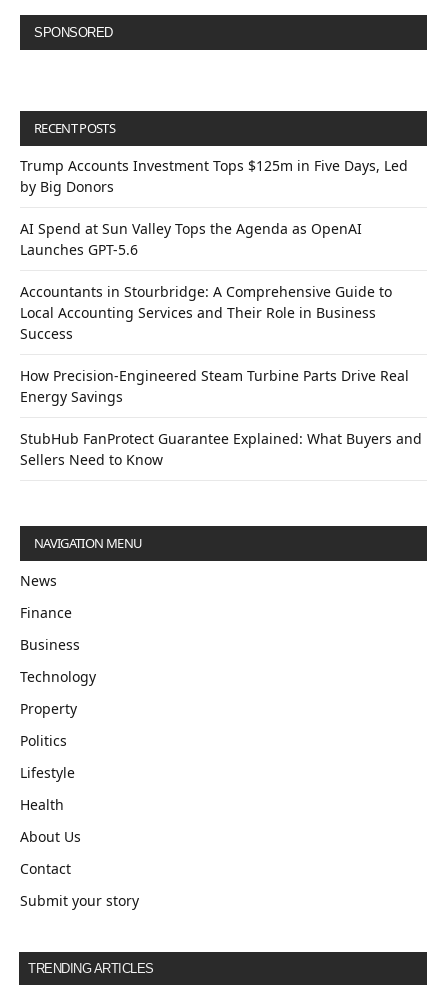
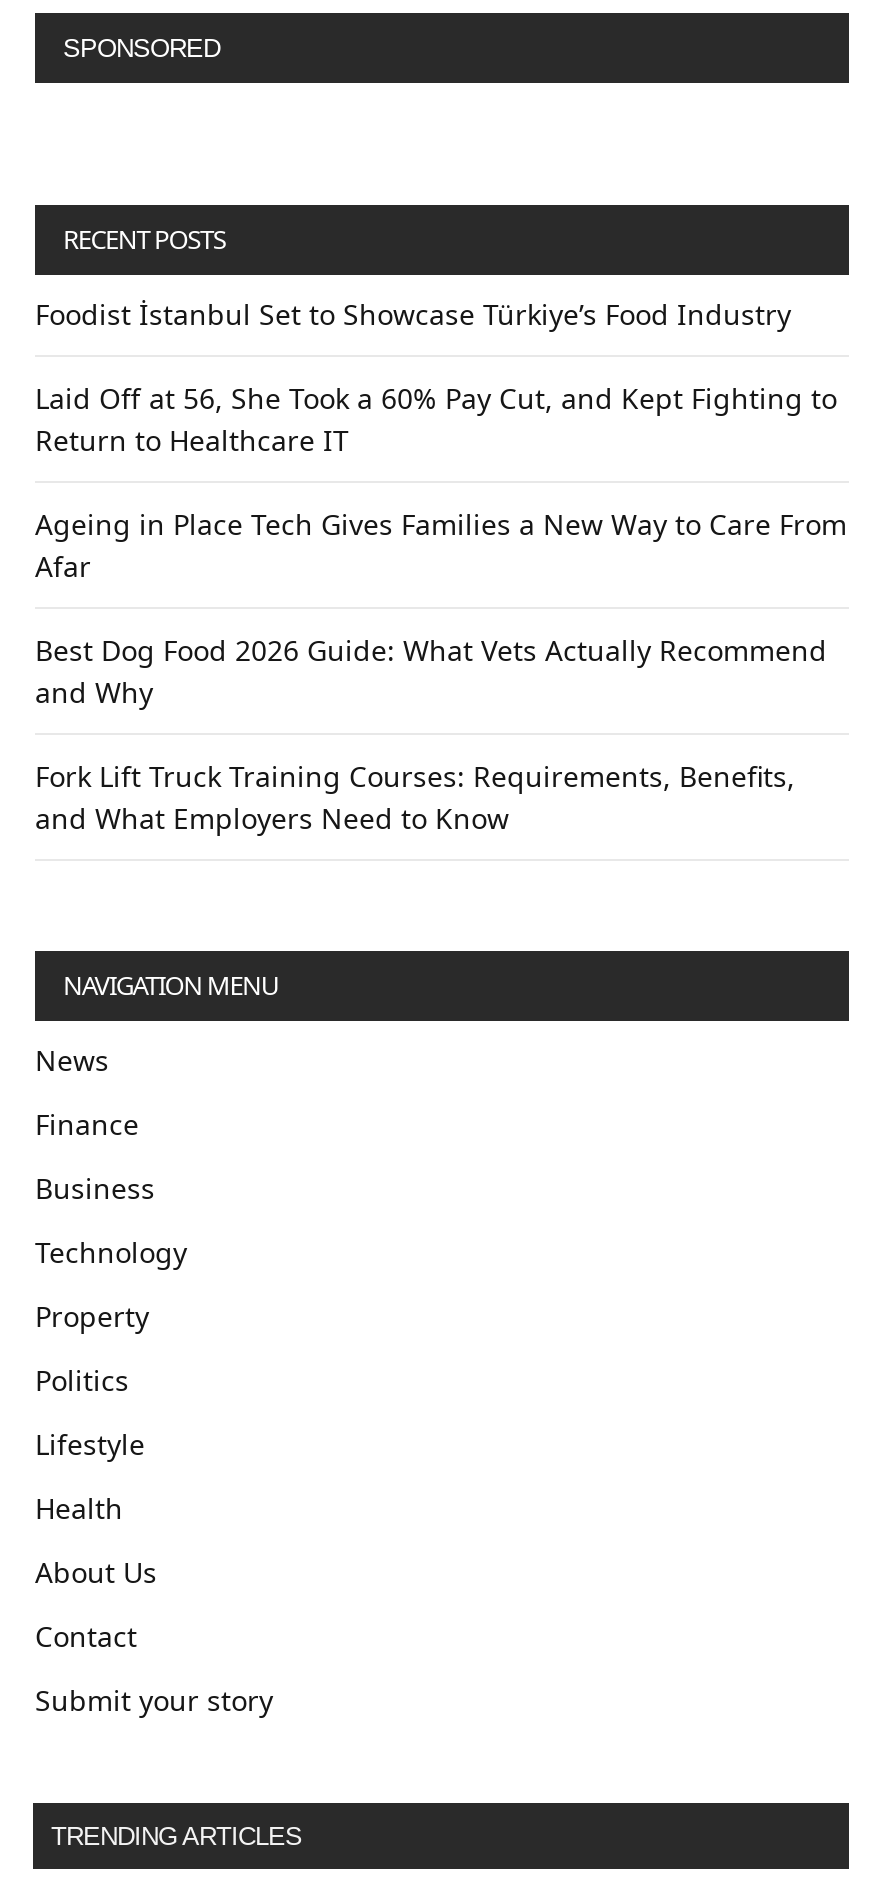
[20,156,408,196] Trump Accounts Investment Tops $125m in Five Days, Led | by Big Donors -> [35,295,791,333] Foodist İstanbul Set to Showcase Türkiye’s Food Industry
[20,219,362,259] AI Spend at Sun Valley Tops the Agenda as OpenAI | Launches GPT-5.6 -> [35,379,837,459] Laid Off at 56, She Took a 60% Pay Cut, and Kept Fighting to | Return to Healthcare IT
[20,282,392,343] Accountants in Stourbridge: A Comprehensive Guide to | Local Accounting Services and Their Role in Business | Success -> [35,505,847,585] Ageing in Place Tech Gives Families a New Way to Care From | Afar
[20,366,409,406] How Precision-Engineered Steam Turbine Parts Drive Real | Energy Savings -> [35,631,827,711] Best Dog Food 2026 Guide: What Vets Actually Recommend | and Why
[20,429,422,469] StubHub FanProtect Guarantee Explained: What Buyers and | Sellers Need to Know -> [35,757,795,837] Fork Lift Truck Training Courses: Requirements, Benefits, | and What Employers Need to Know

